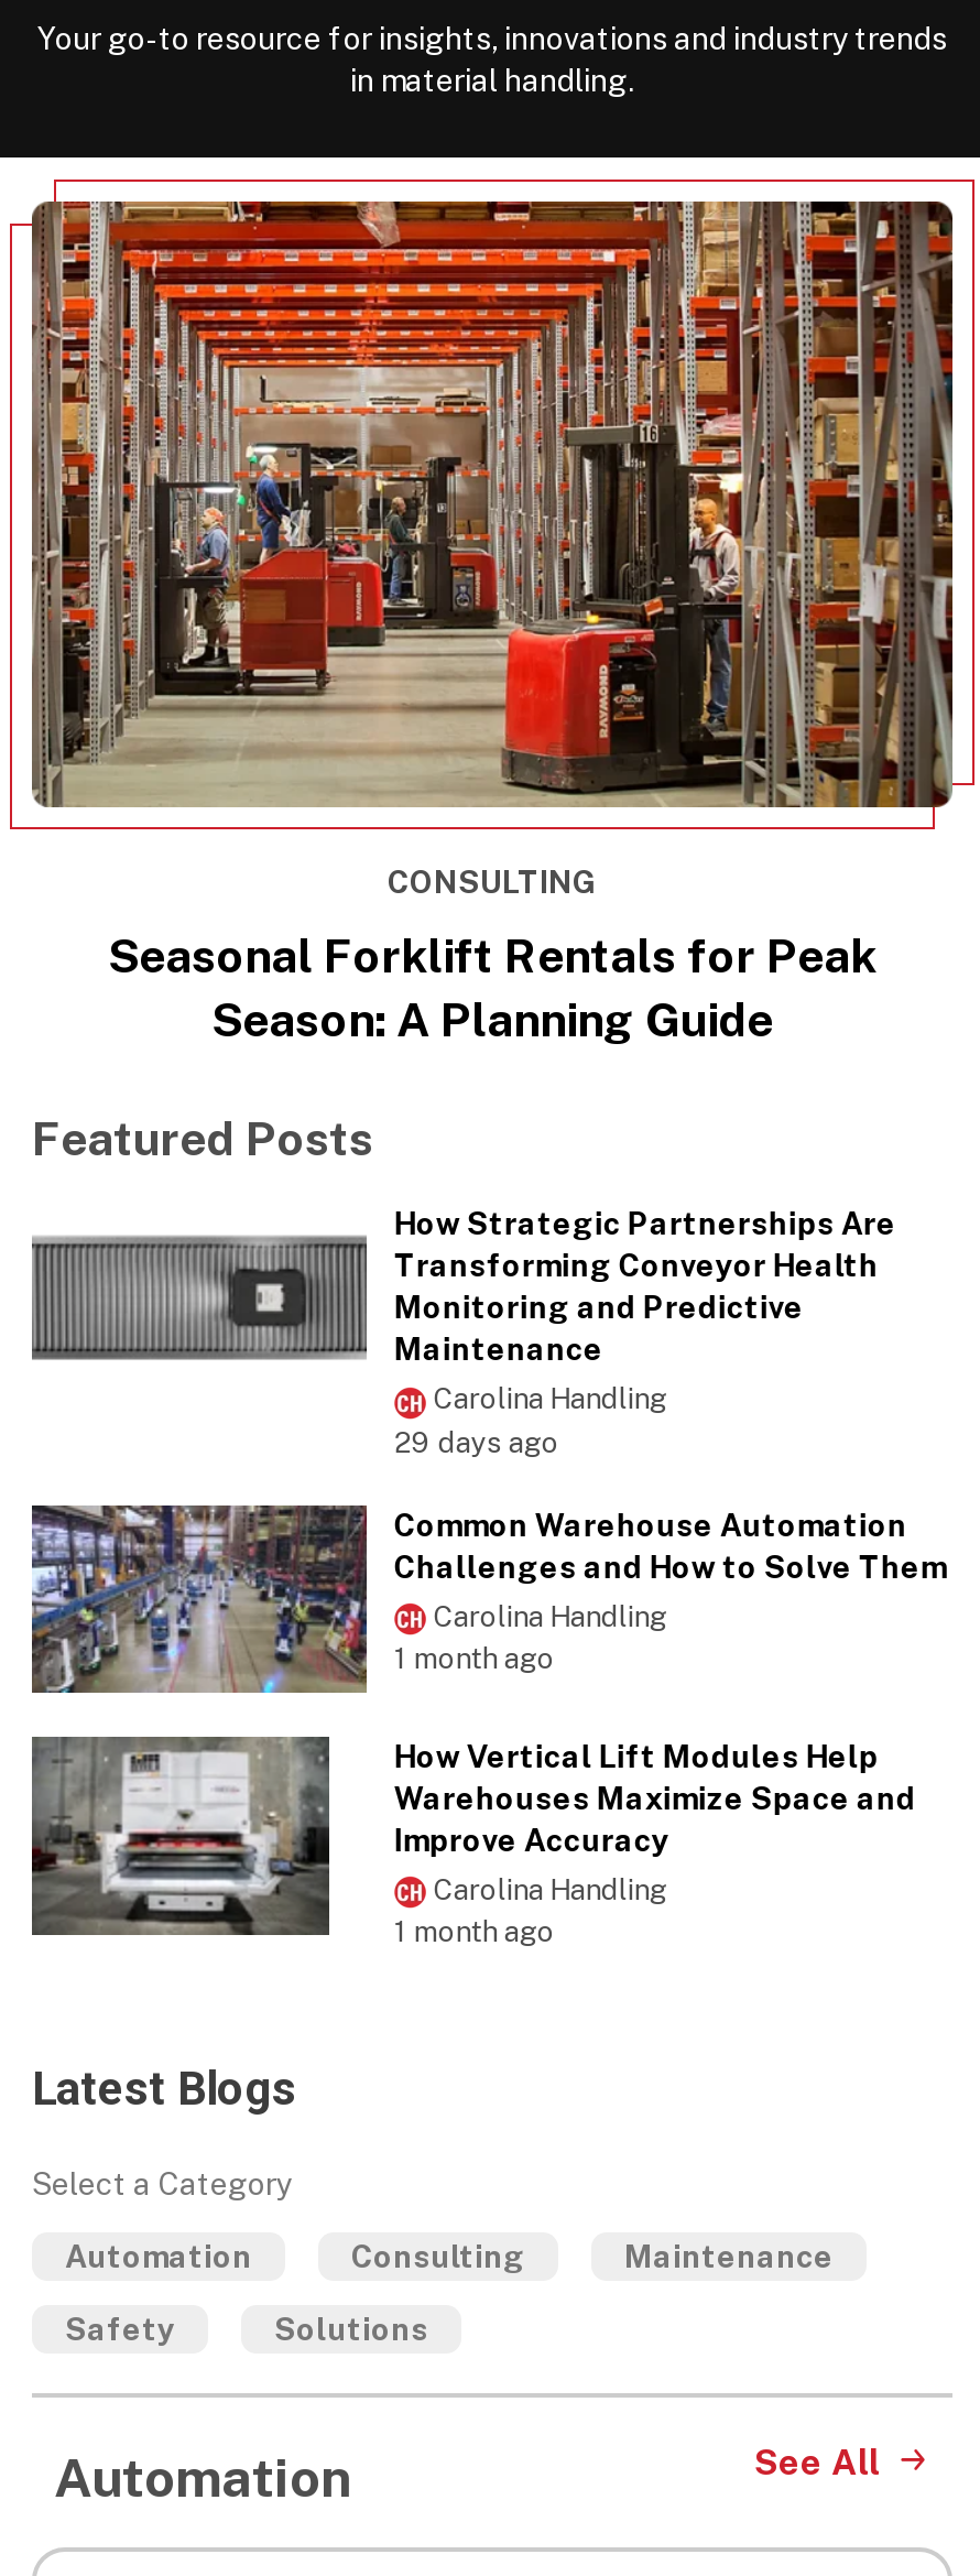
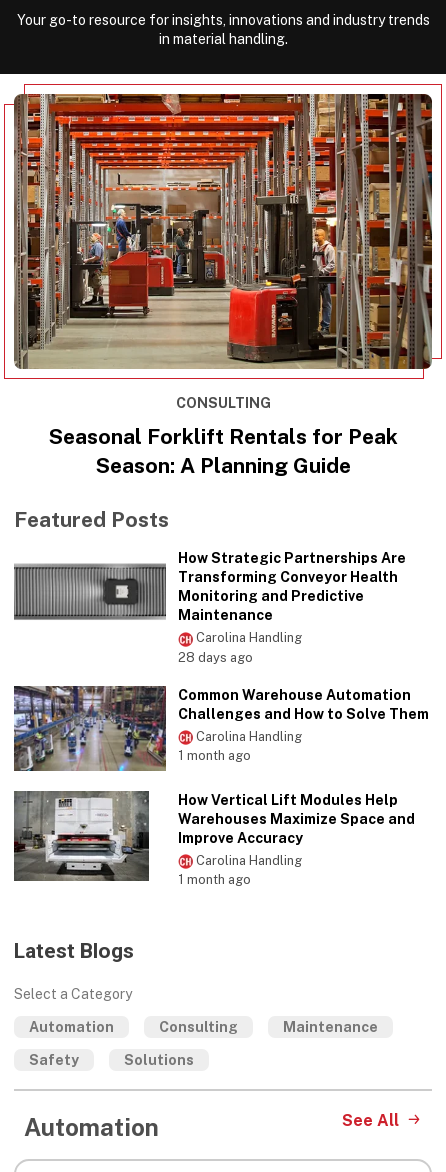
[394,1425,559,1458] 29 days ago -> [178,649,253,664] 28 days ago

